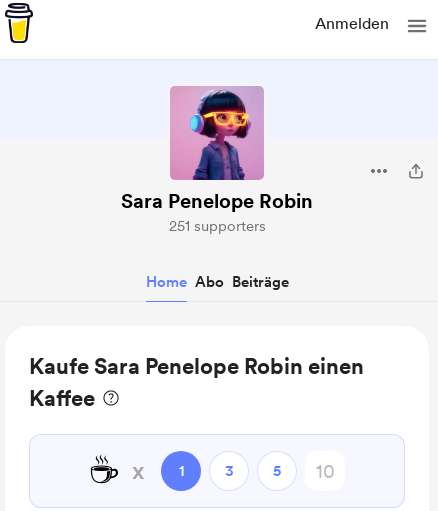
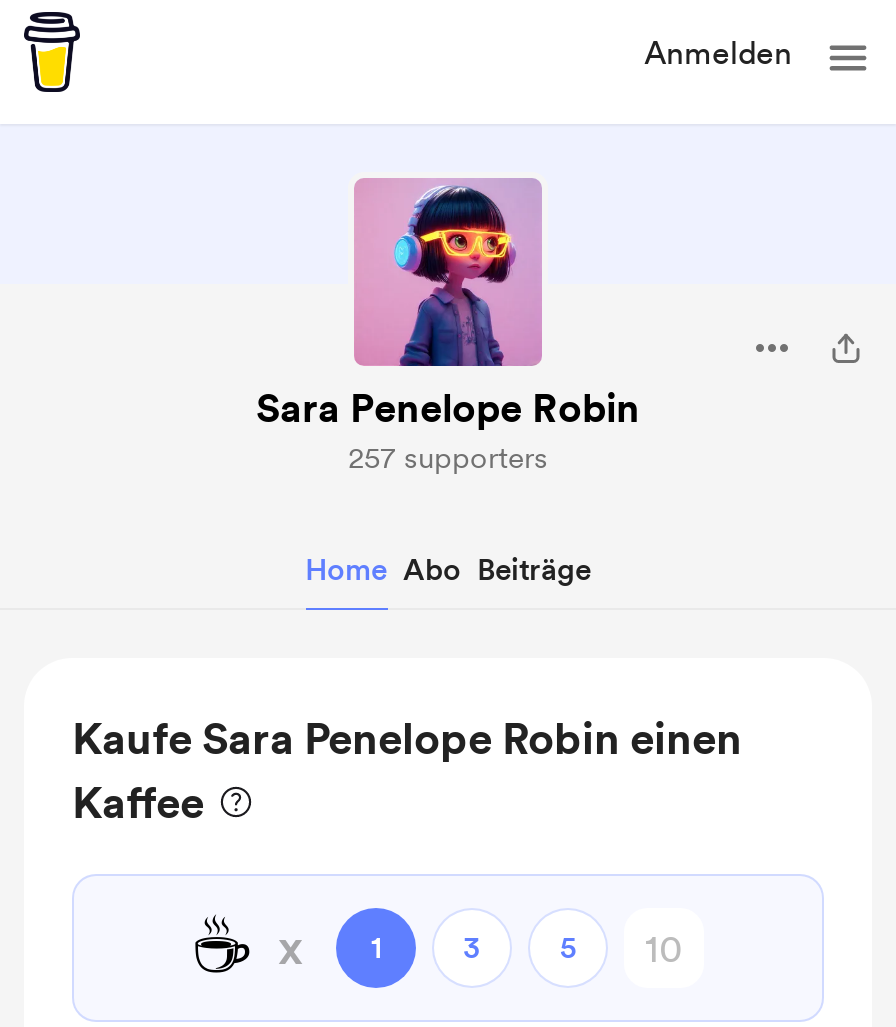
[168,217,265,235] 251 supporters -> [348,440,548,476] 257 supporters

